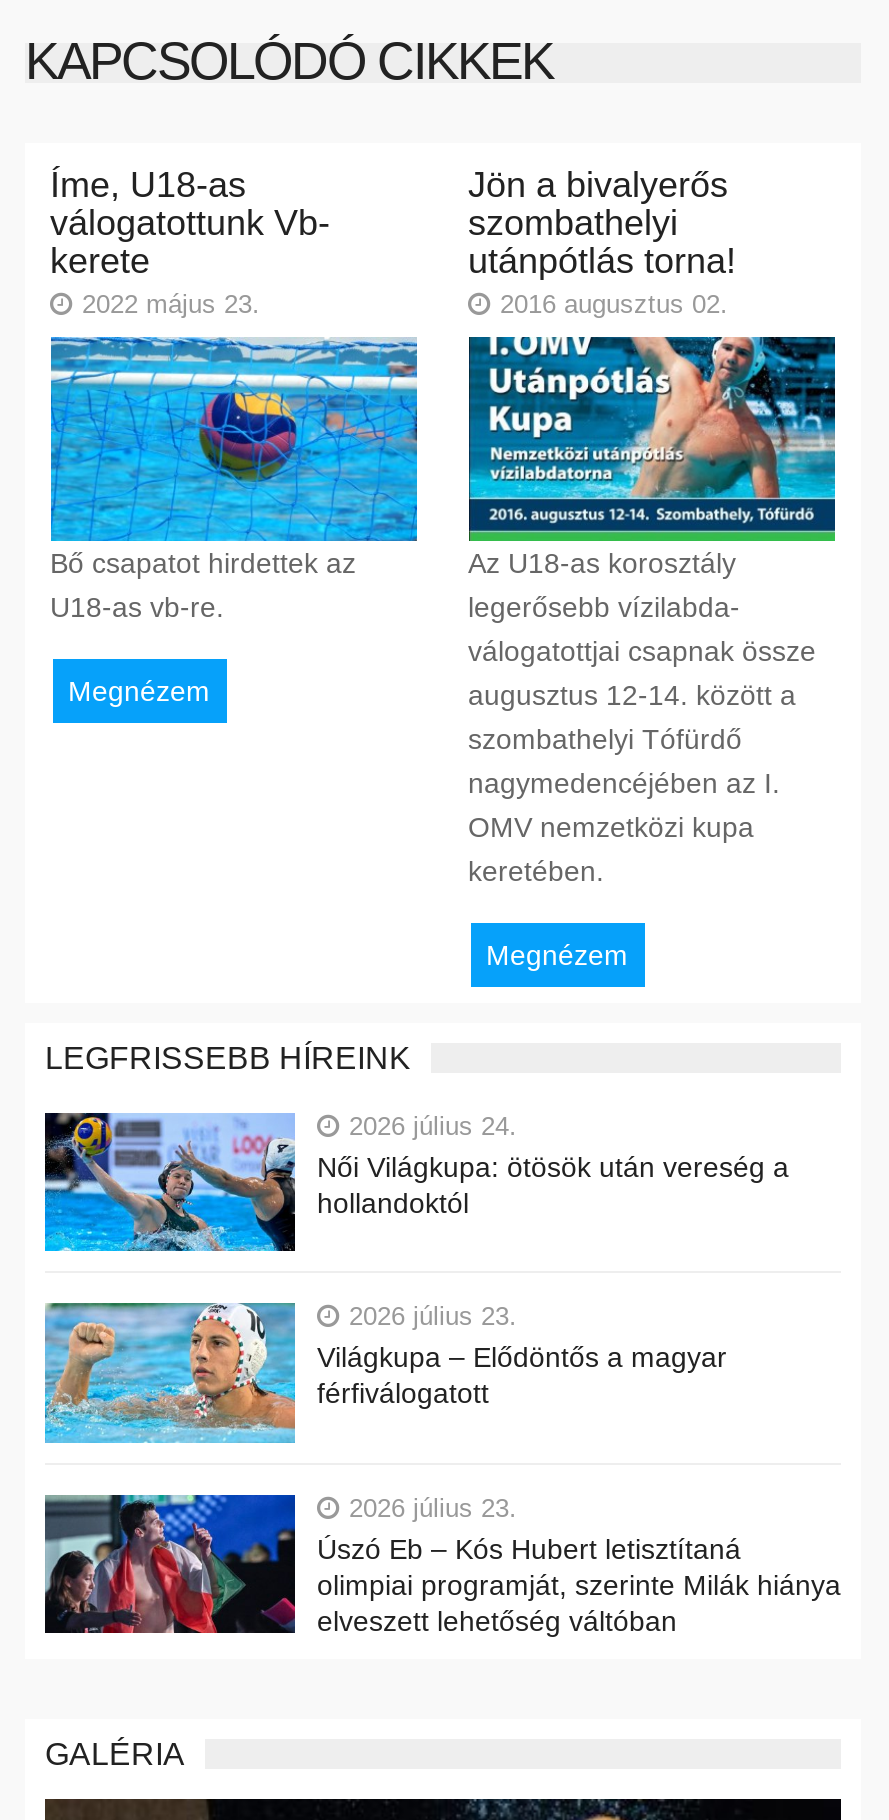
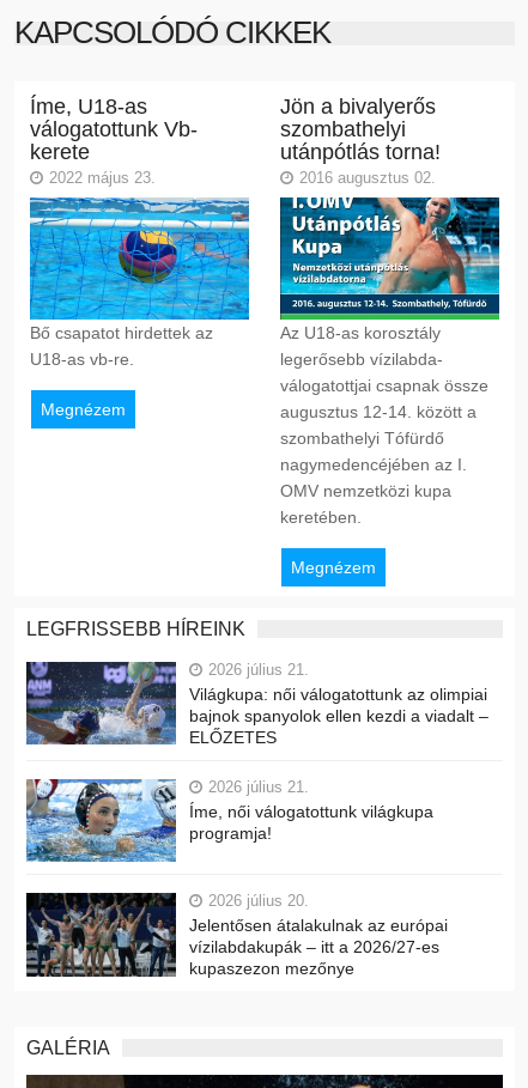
[43,1111,789,1253] [image] | 2026 július 24. | Női Világkupa: ötösök után vereség a | hollandoktól -> [25,660,488,747] [image] | 2026 július 21. | Világkupa: női válogatottunk az olimpiai | bajnok spanyolok ellen kezdi a viadalt – | ELŐZETES
[43,1301,727,1445] [image] | 2026 július 23. | Világkupa – Elődöntős a magyar | férfiválogatott -> [25,778,433,862] [image] | 2026 július 21. | Íme, női válogatottunk világkupa | programja!
[45,1492,841,1636] [image] | 2026 július 23. | Úszó Eb – Kós Hubert letisztítaná | olimpiai programját, szerinte Milák hiánya | elveszett lehetőség váltóban -> [25,892,448,978] [image] | 2026 július 20. | Jelentősen átalakulnak az európai | vízilabdakupák – itt a 2026/27-es | kupaszezon mezőnye

